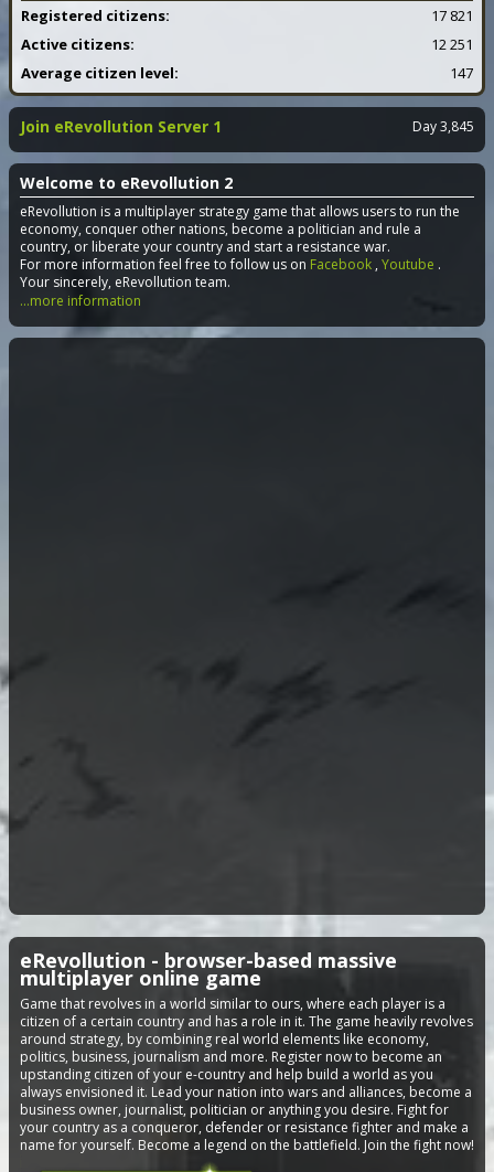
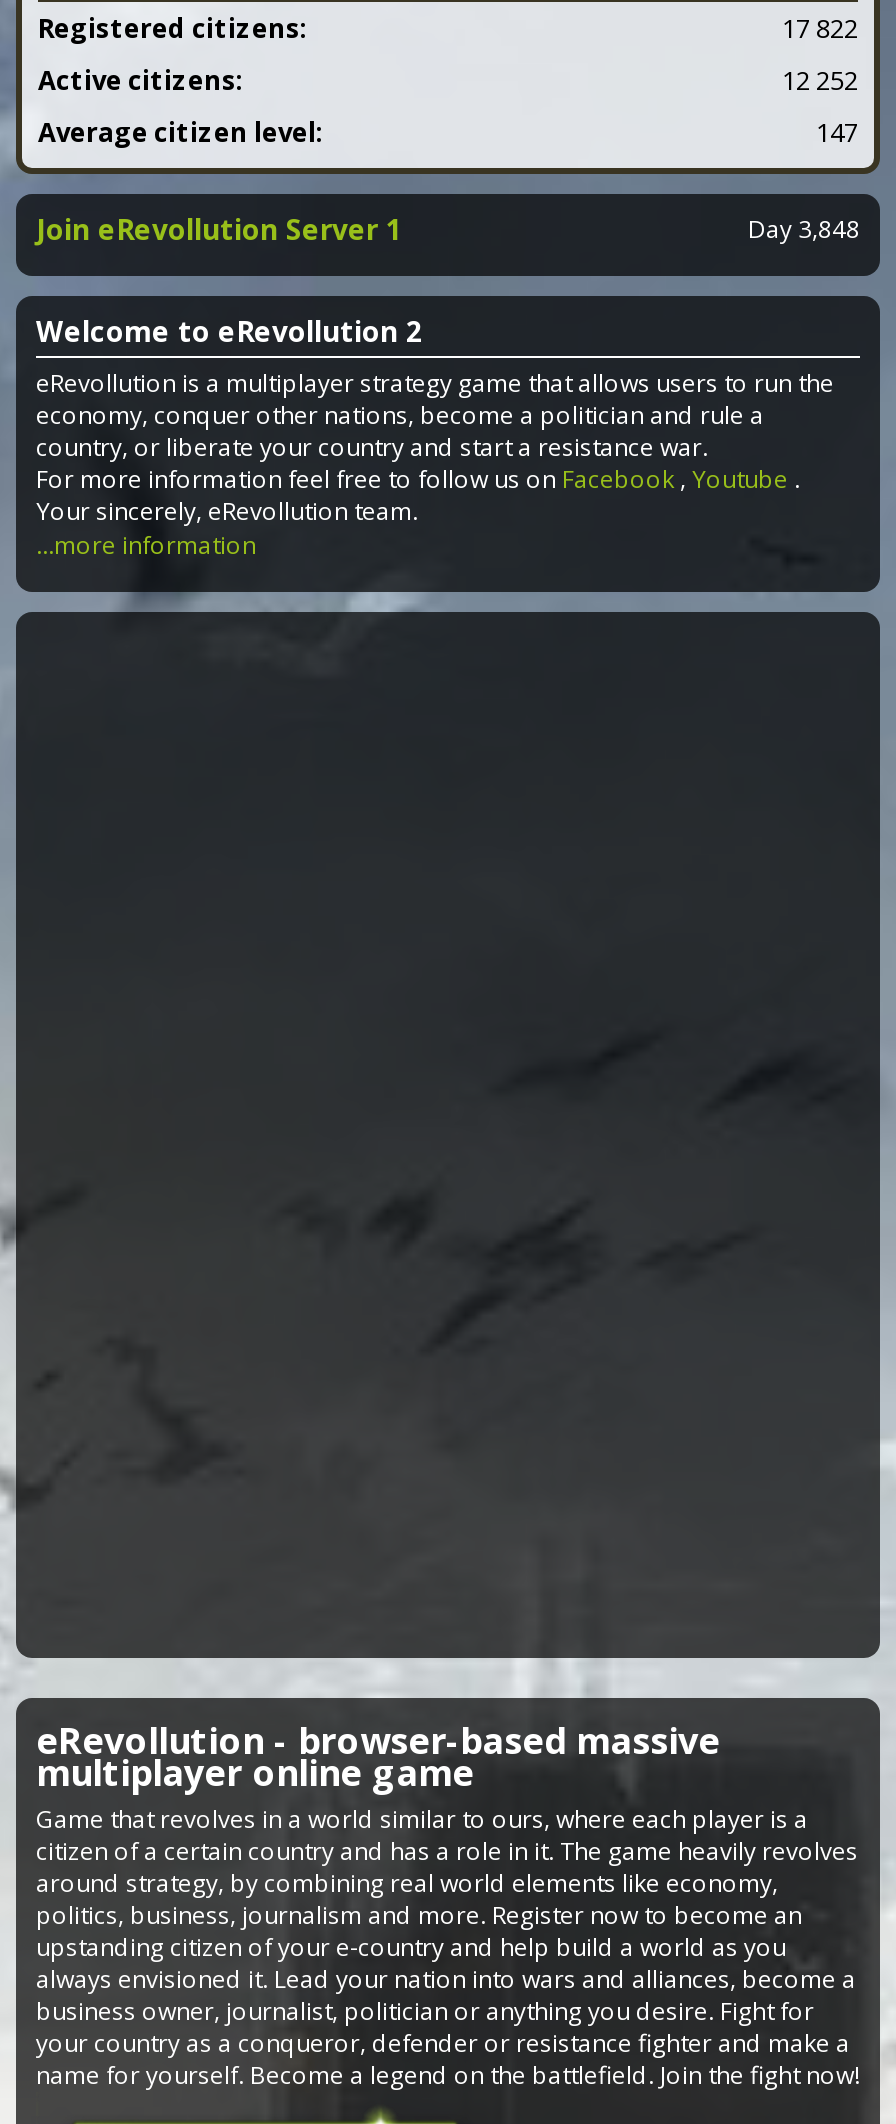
[431,6,473,25] 17 821 -> [782,10,858,46] 17 822
[431,34,473,54] 12 251 -> [782,62,858,98] 12 252
[412,117,474,136] Day 3,845 -> [748,212,860,246] Day 3,848

